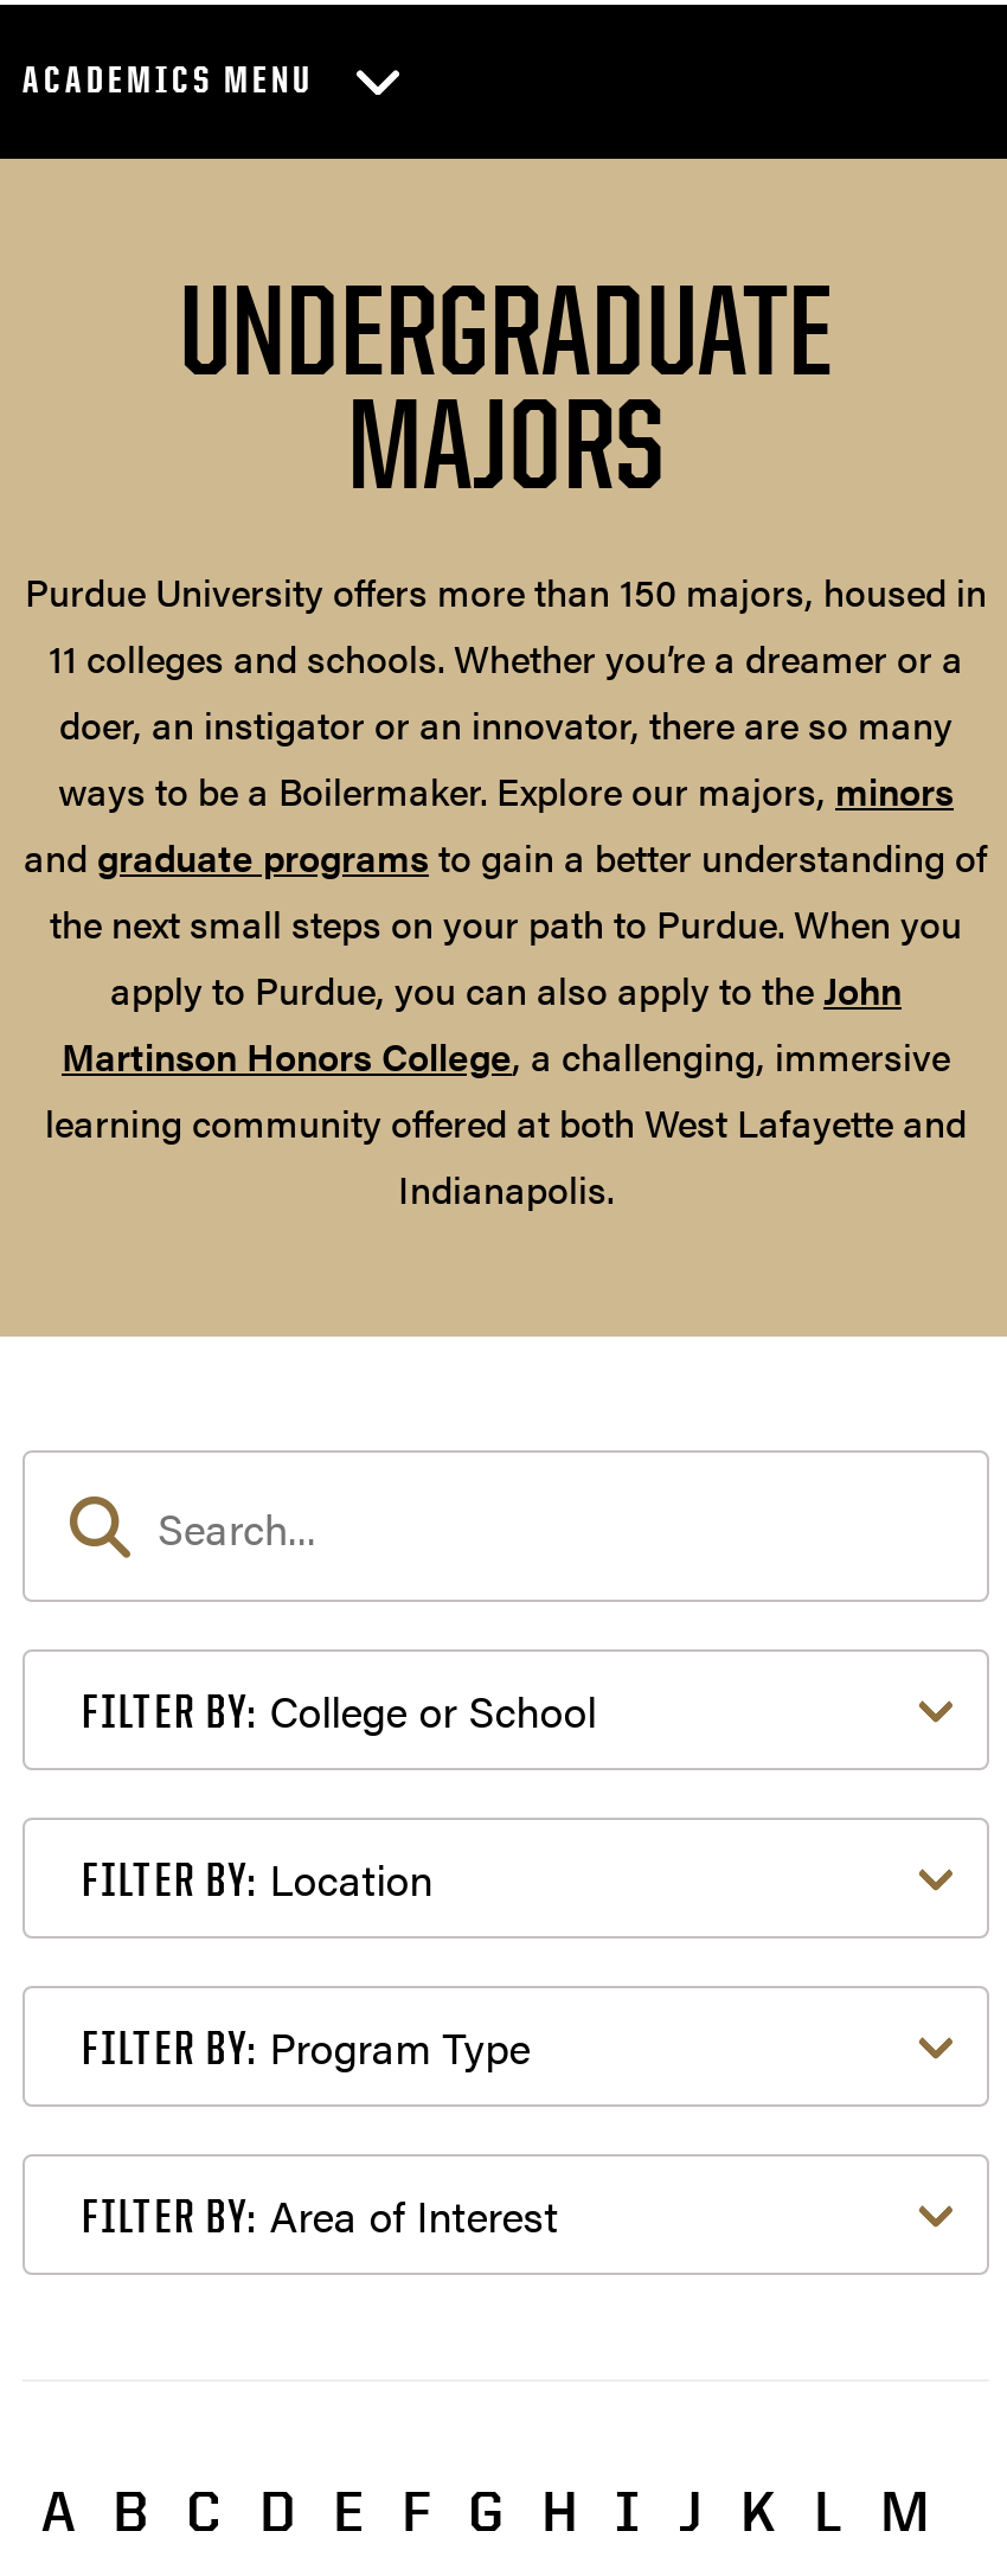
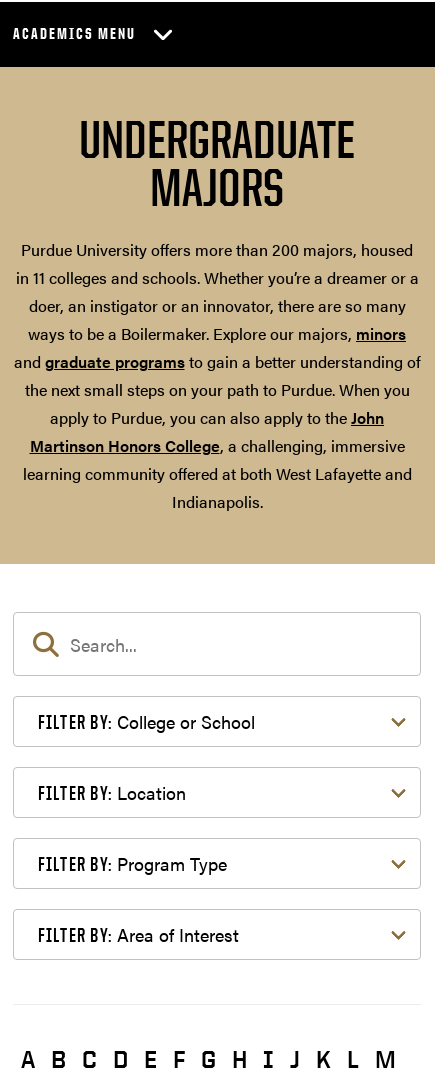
[25,564,987,685] Purdue University offers more than 150 majors, housed in | 11 colleges and schools. Whether you’re a dreamer or a -> [15,238,418,289] Purdue University offers more than 200 majors, housed | in 11 colleges and schools. Whether you’re a dreamer or a

